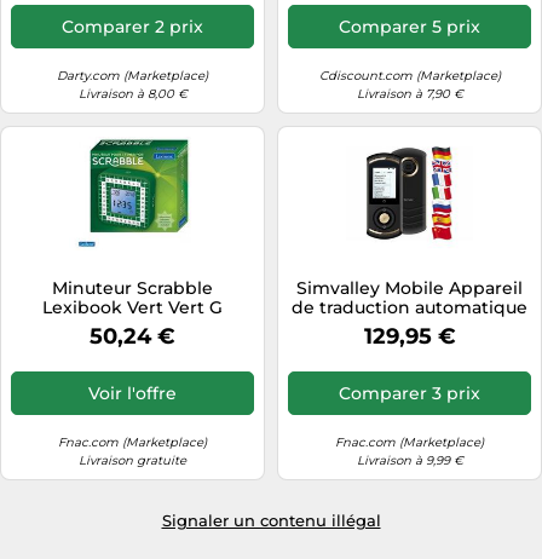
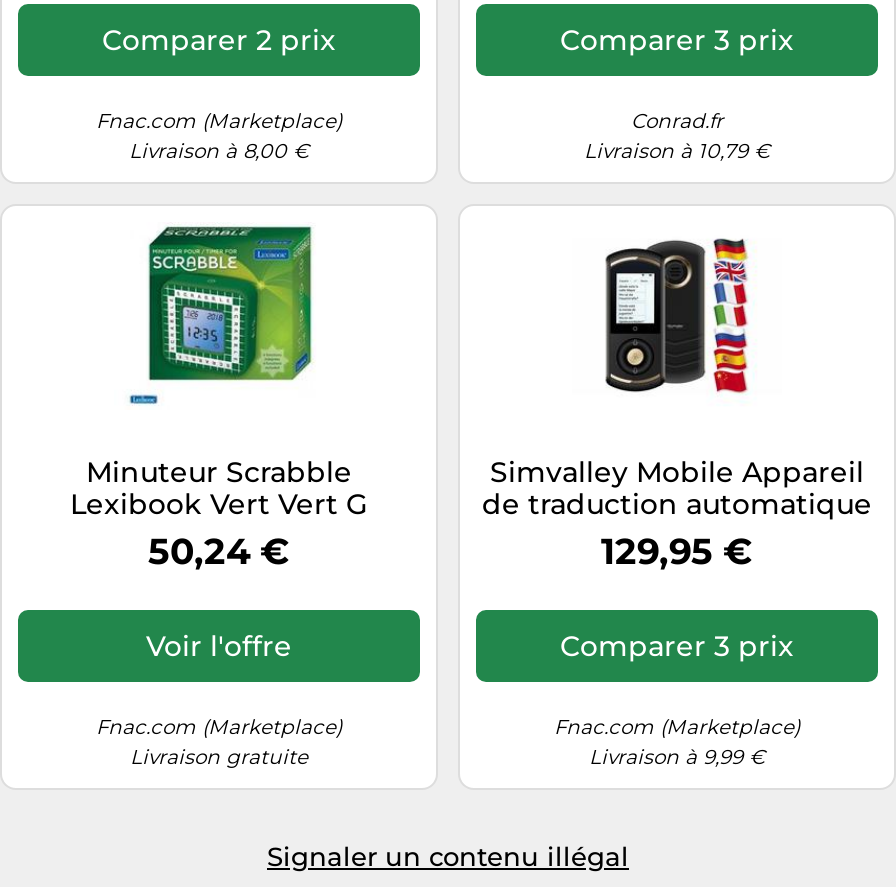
[339,16,480,38] Comparer 5 prix -> [560,23,794,59] Comparer 3 prix
[57,68,208,84] Darty.com (Marketplace) -> [96,109,342,135] Fnac.com (Marketplace)
[319,68,500,102] Cdiscount.com (Marketplace) | Livraison à 7,90 € -> [584,109,770,165] Conrad.fr | Livraison à 10,79 €

